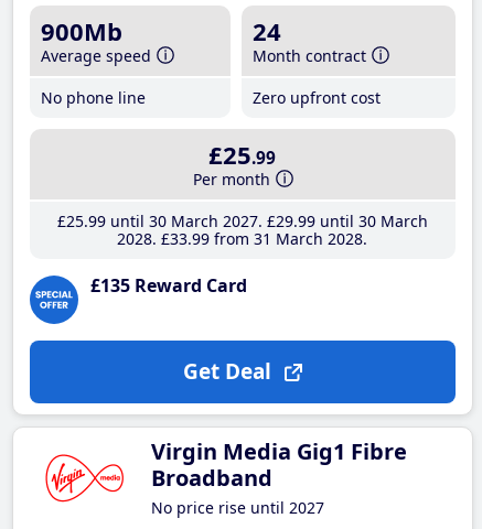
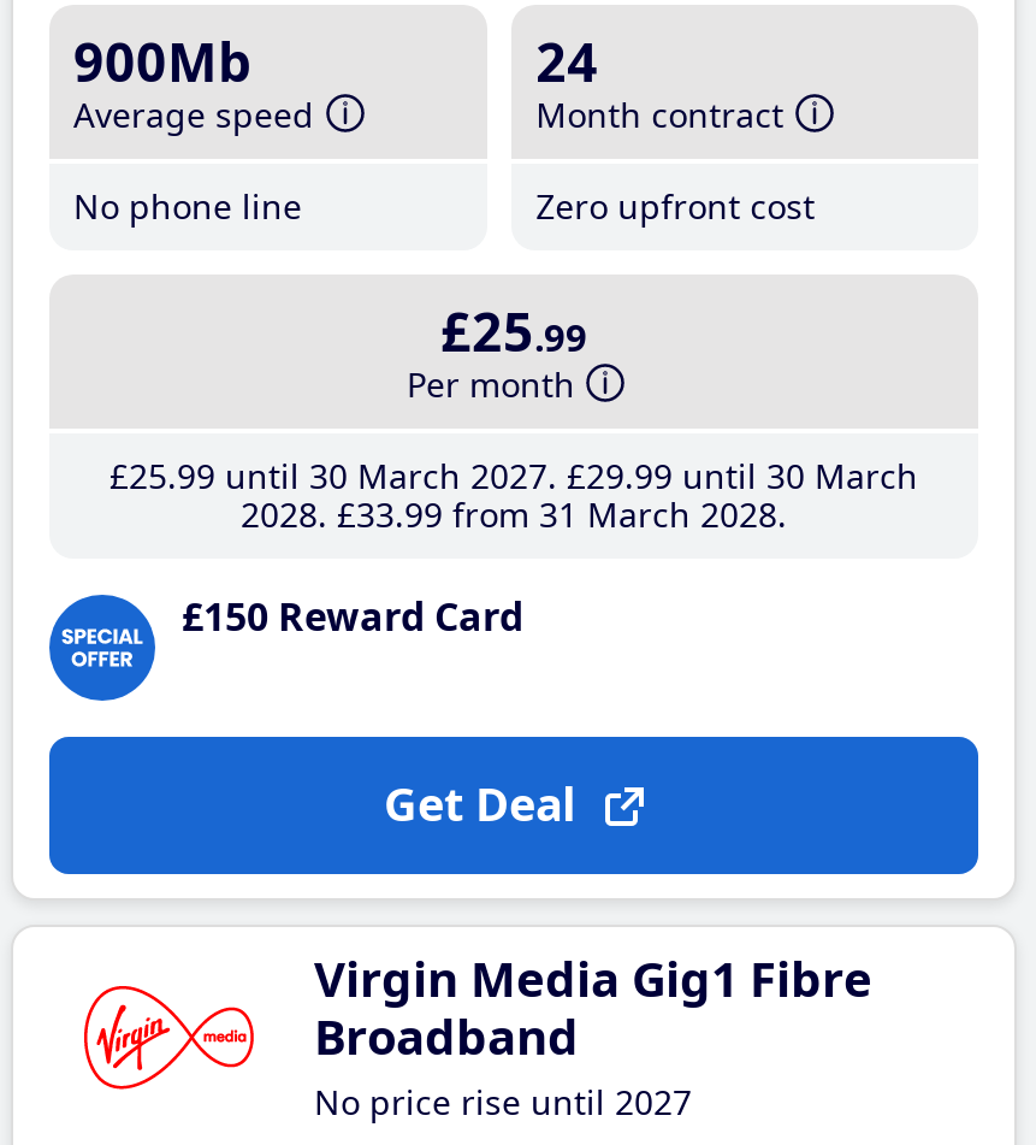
[90,273,247,298] £135 Reward Card -> [182,590,523,643] £150 Reward Card

